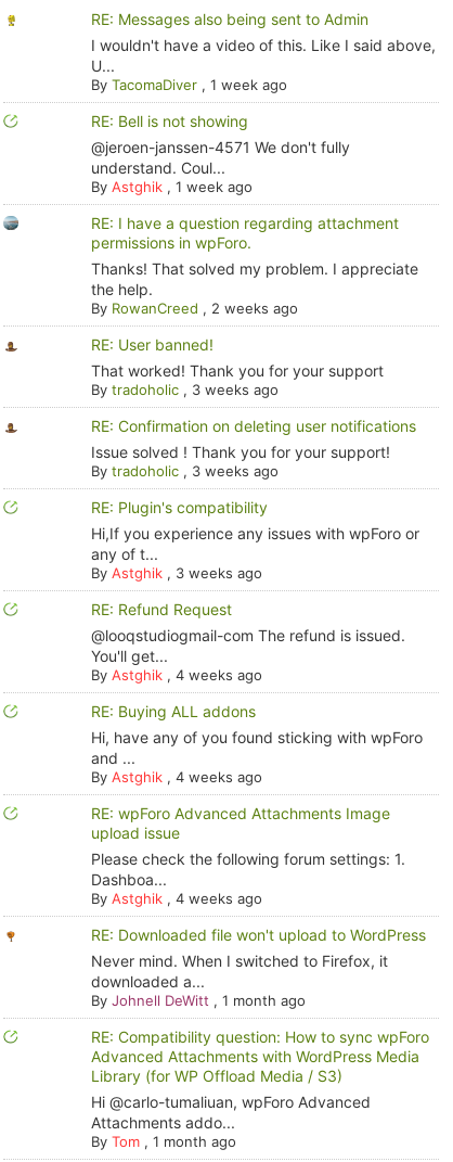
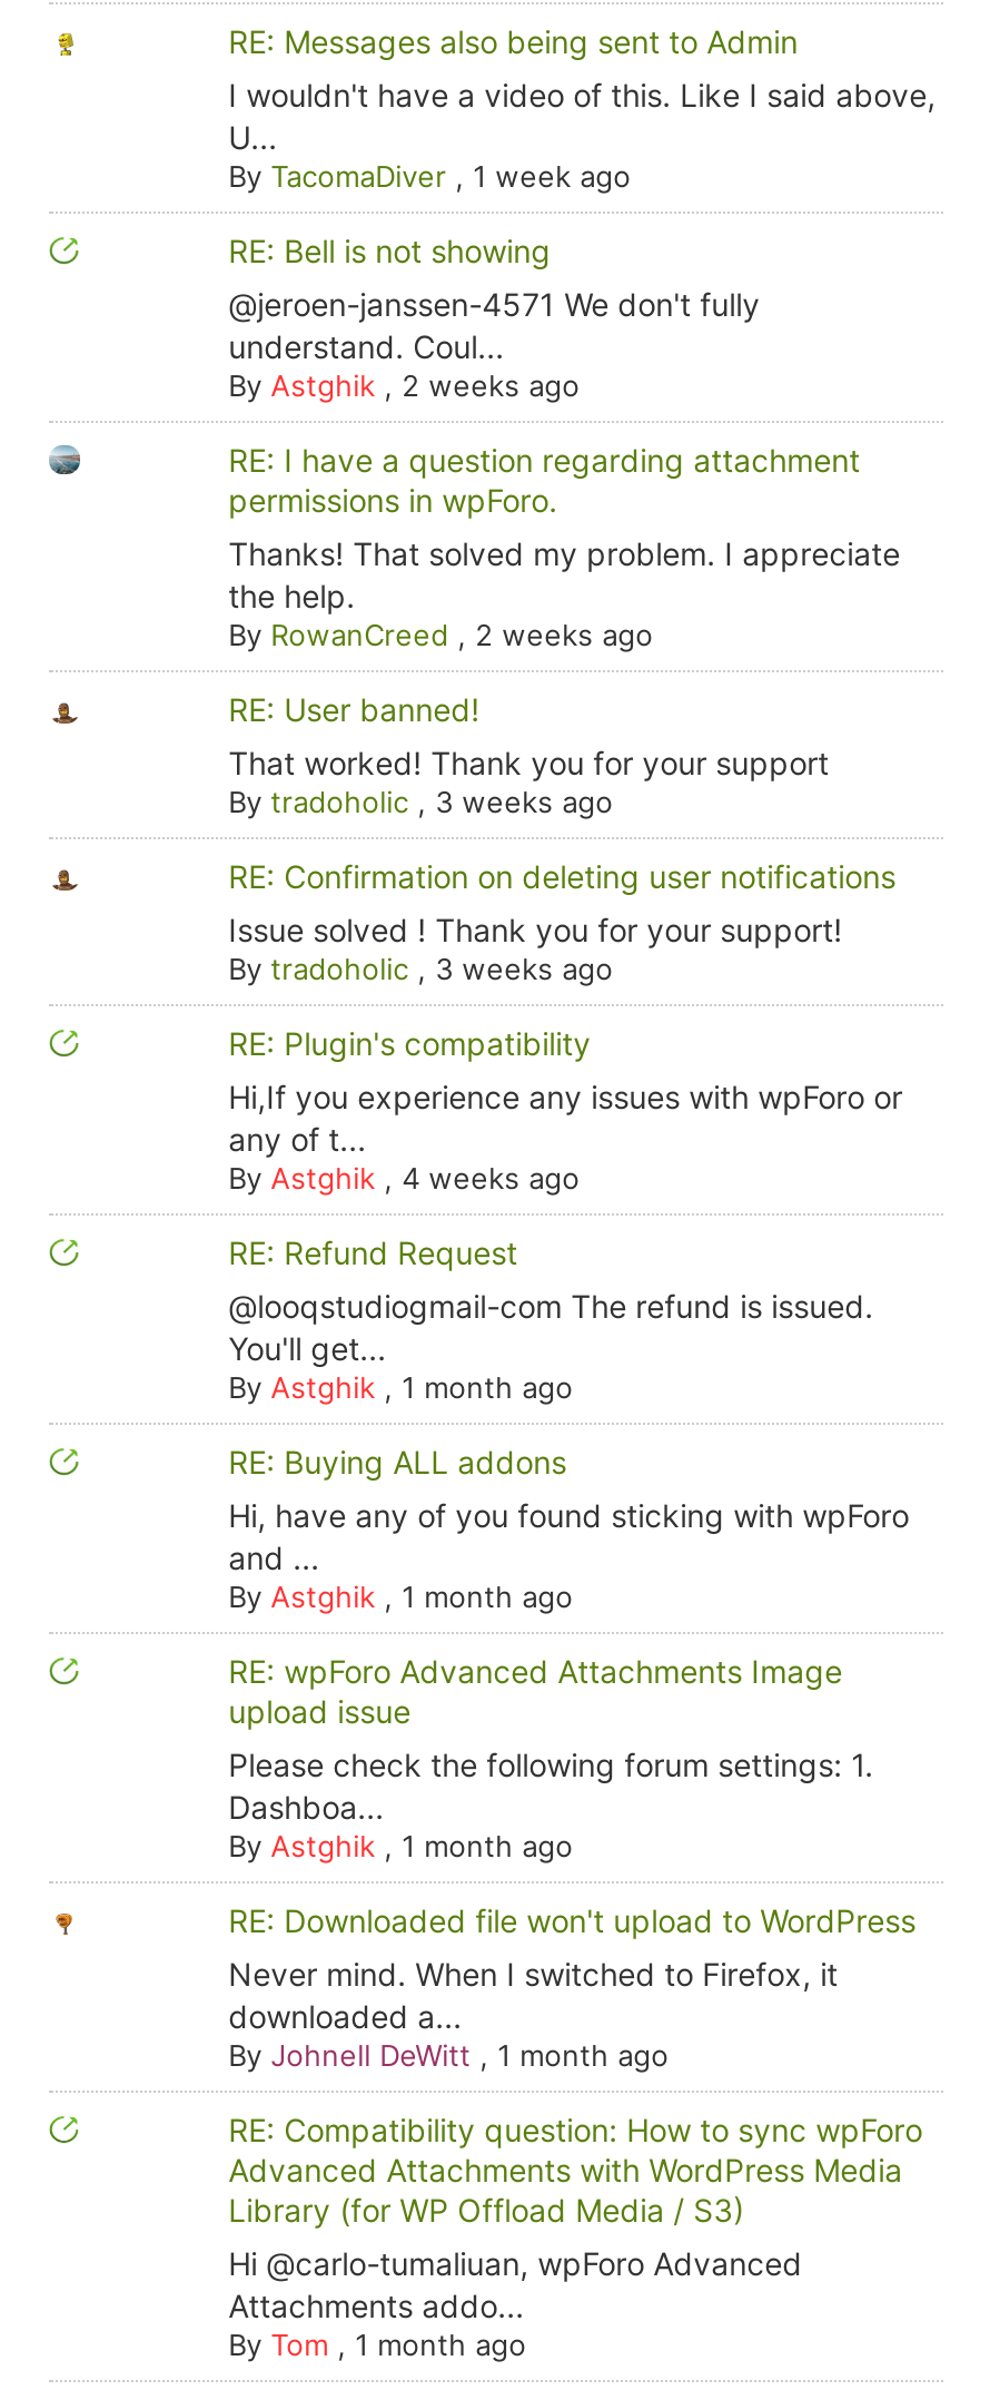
[91,178,252,195] By Astghik, 1 week ago -> [228,367,580,403] By Astghik, 2 weeks ago
[91,564,262,582] By Astghik, 3 weeks ago -> [228,1160,580,1196] By Astghik, 4 weeks ago
[91,666,262,684] By Astghik, 4 weeks ago -> [228,1369,573,1405] By Astghik, 1 month ago
[91,768,262,786] By Astghik, 4 weeks ago -> [228,1578,573,1614] By Astghik, 1 month ago
[91,890,262,907] By Astghik, 4 weeks ago -> [228,1828,573,1863] By Astghik, 1 month ago

